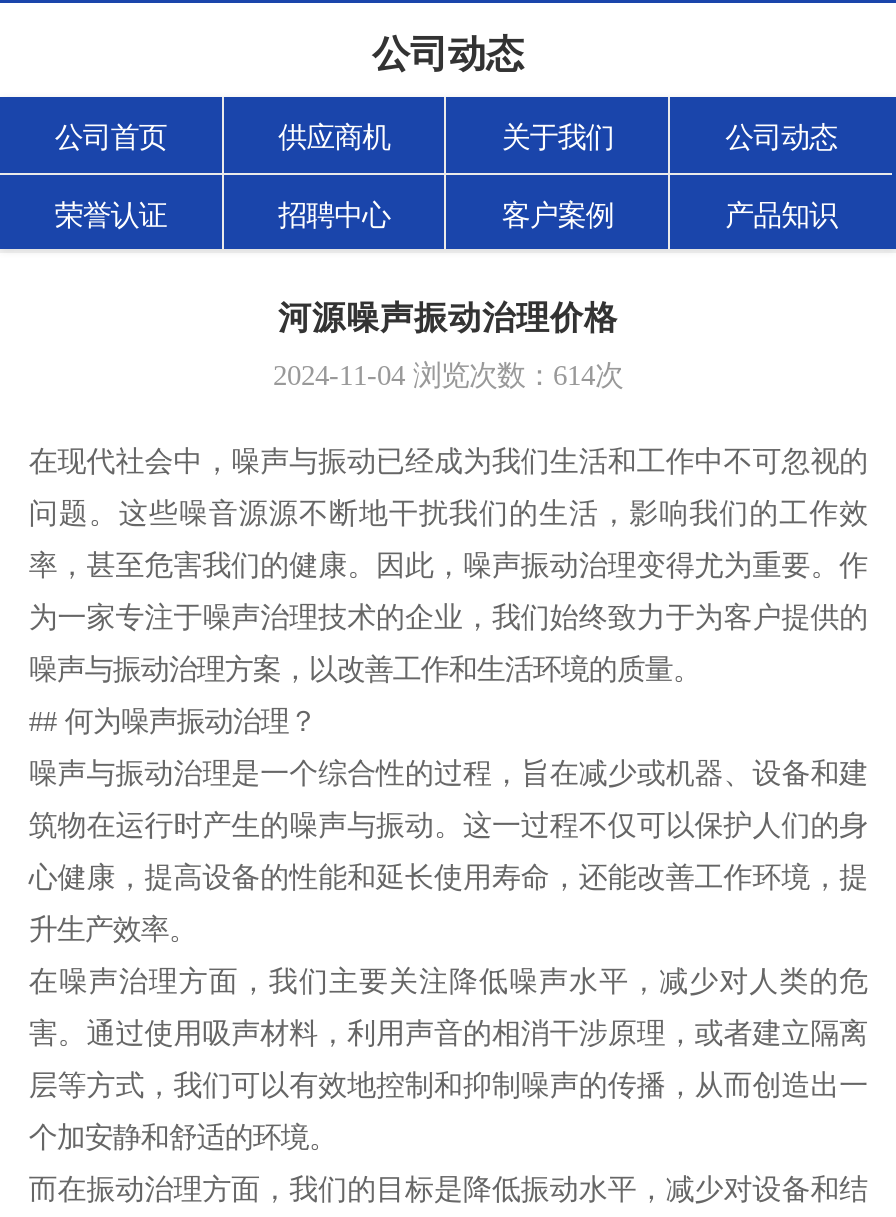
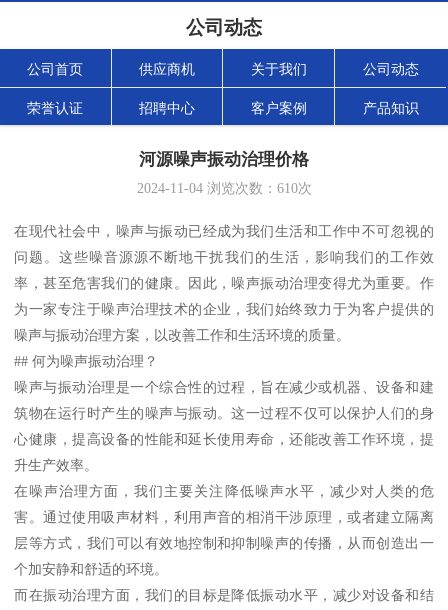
[273,360,623,392] 2024-11-04浏览次数：614次 -> [136,180,311,196] 2024-11-04浏览次数：610次

